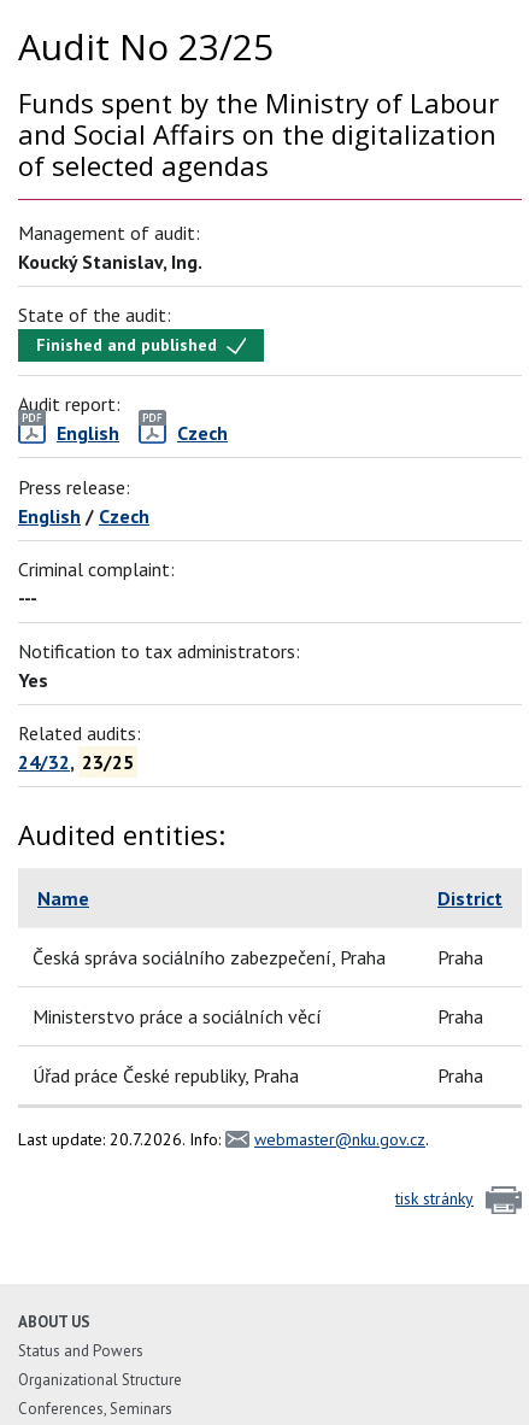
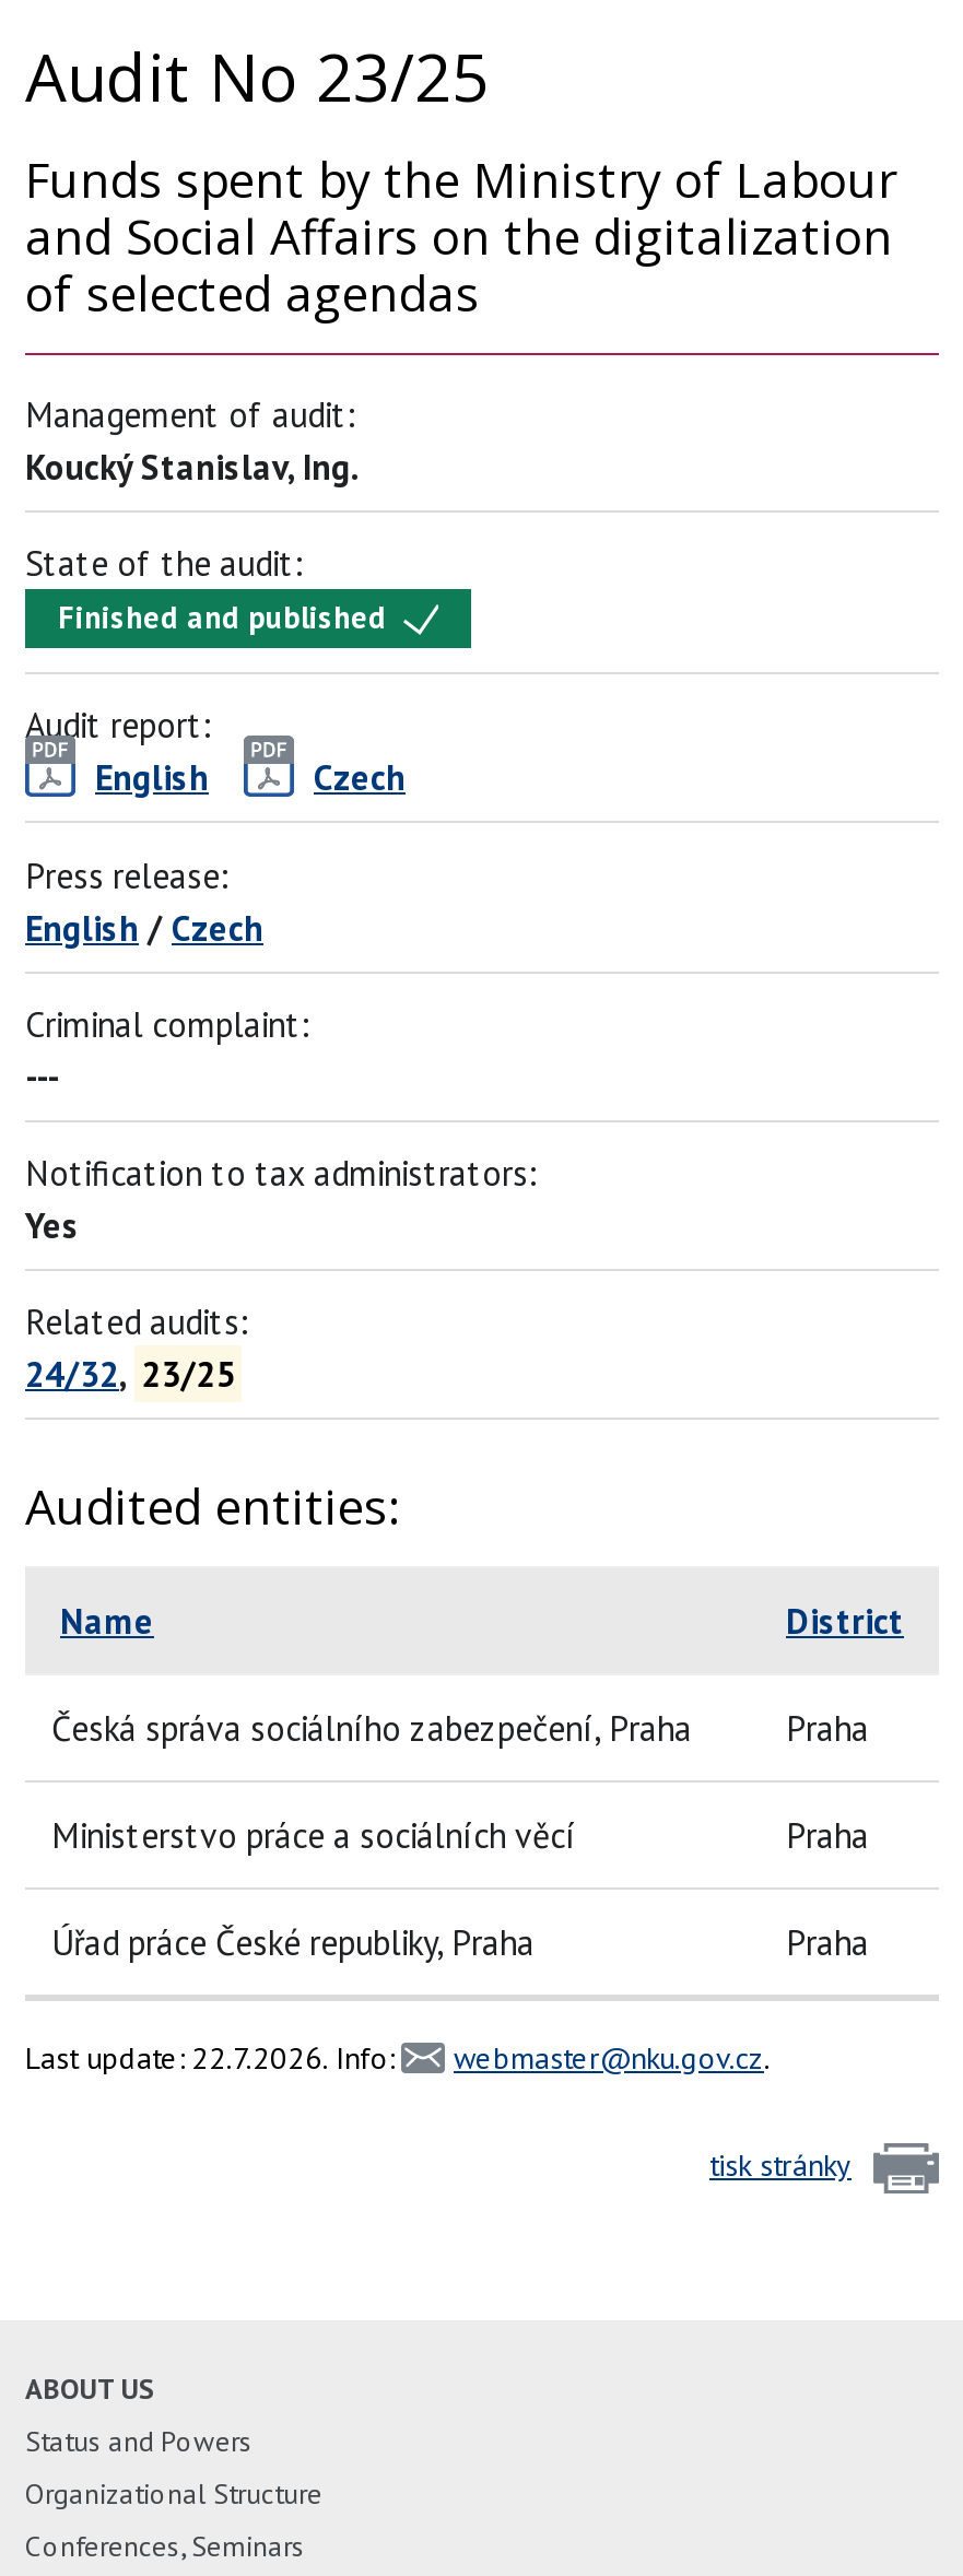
[18,1129,225,1150] Last update: 20.7.2026. Info: -> [25,2039,401,2078] Last update: 22.7.2026. Info:

